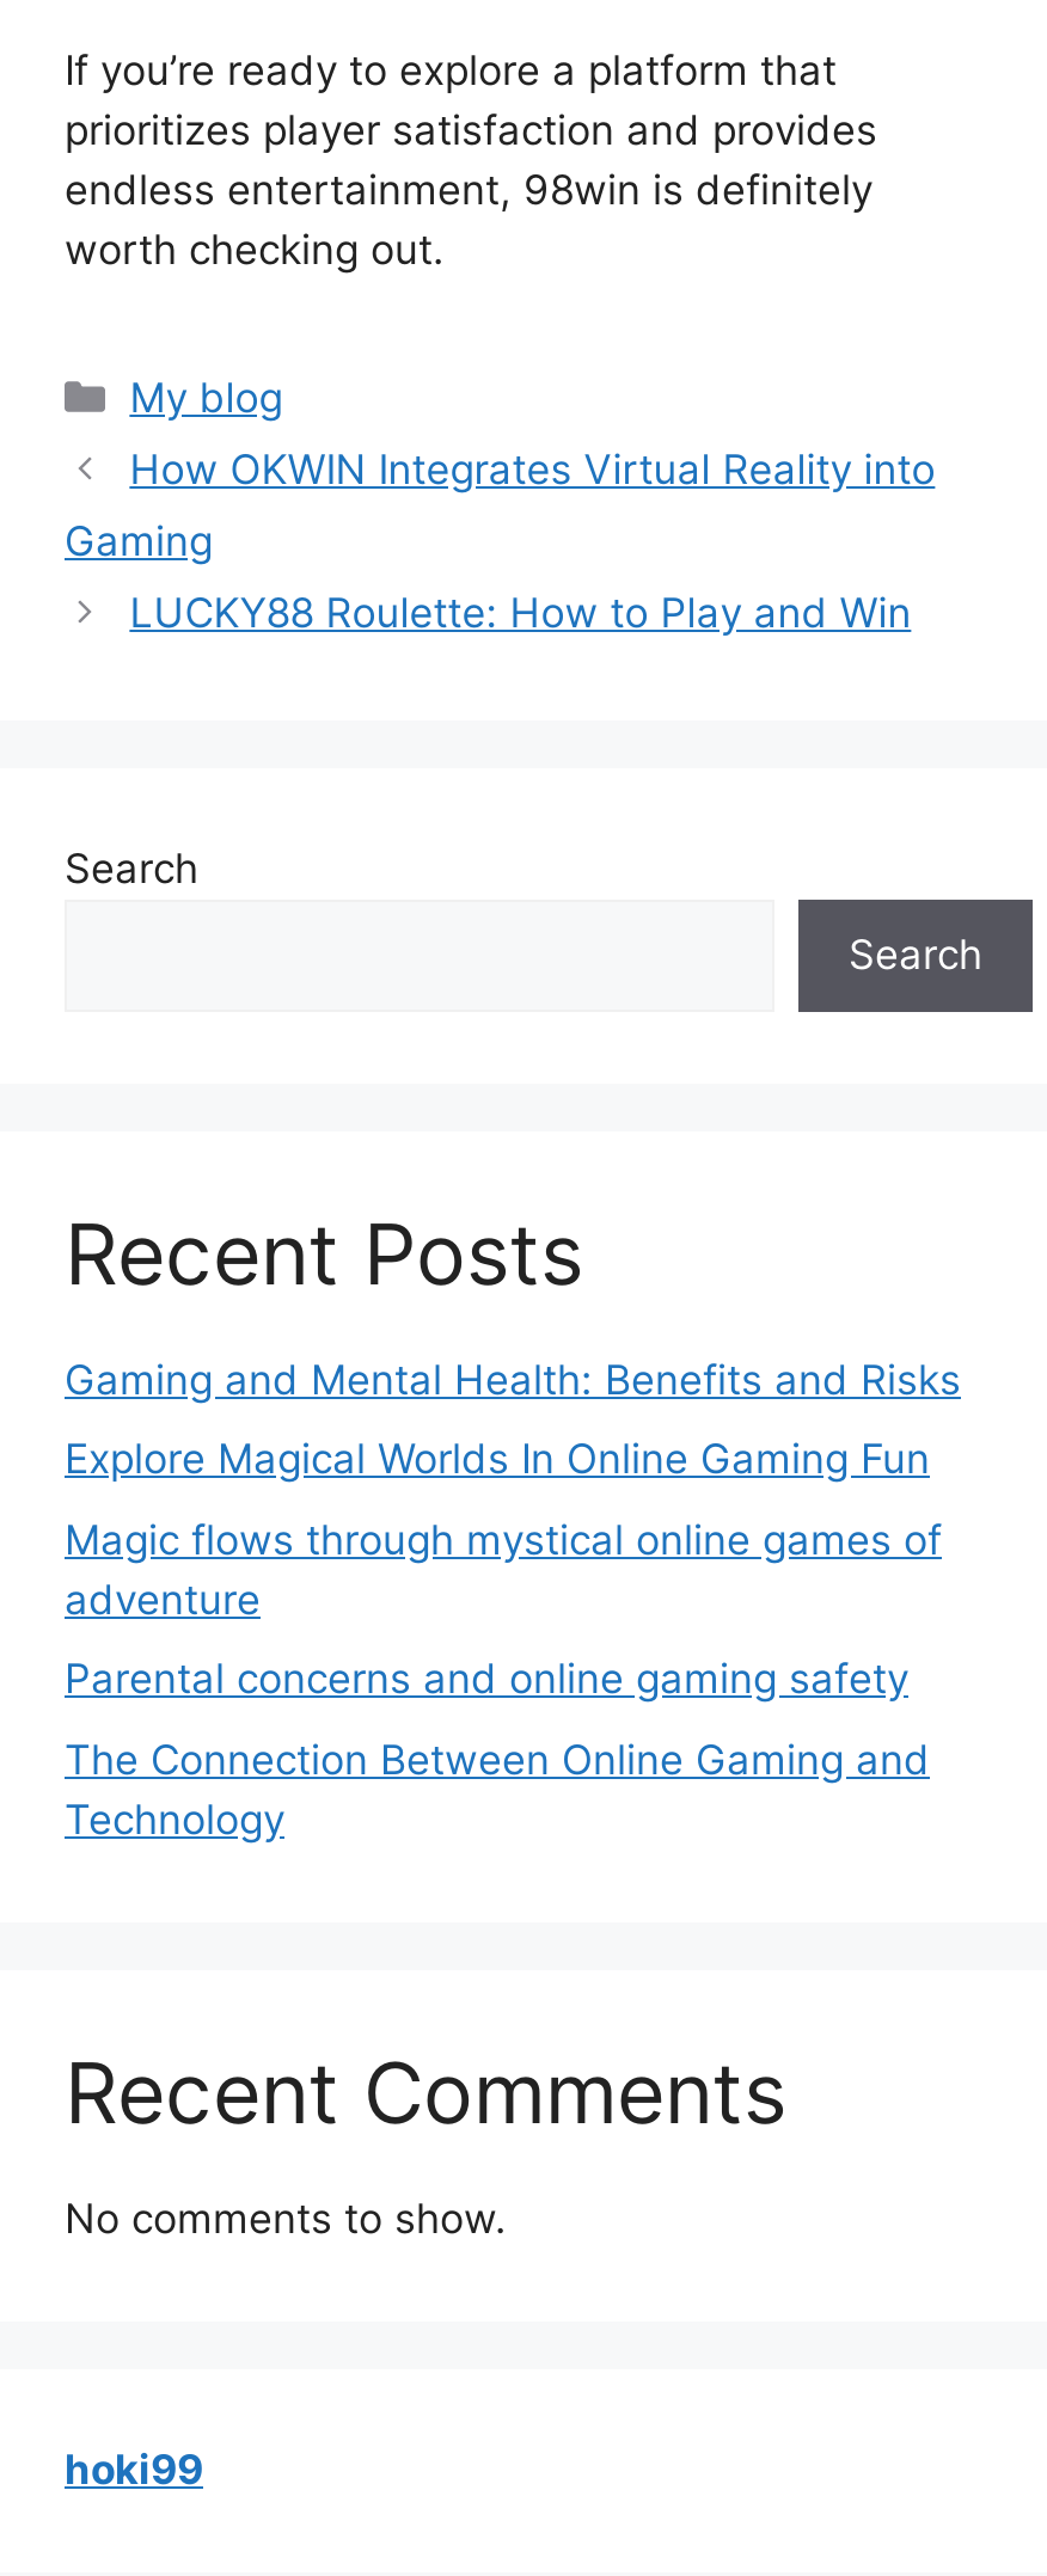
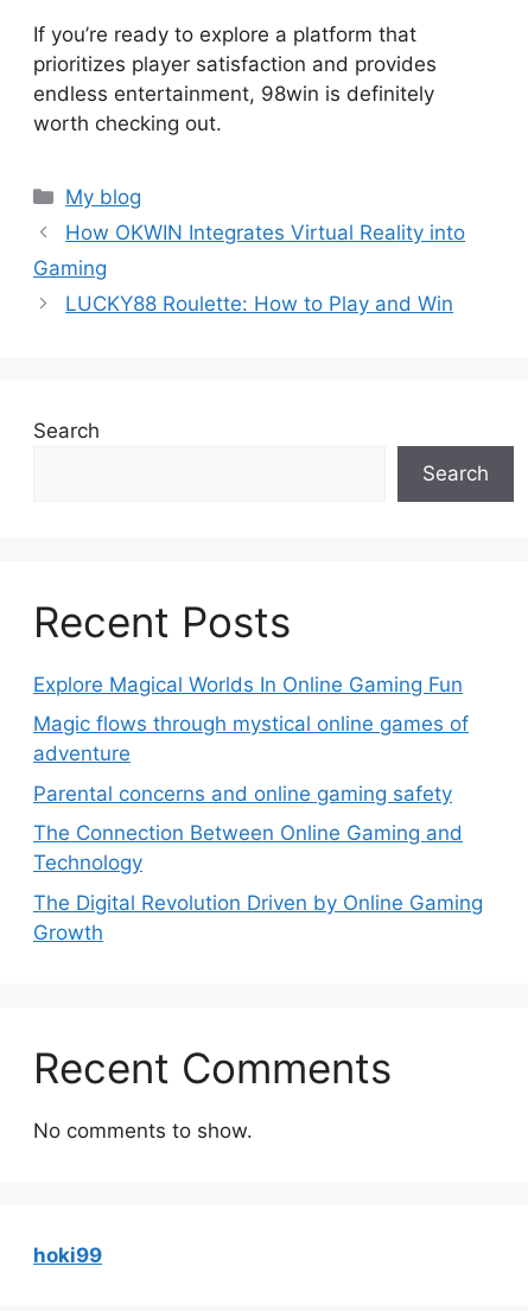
[65,1355,961,1403] Gaming and Mental Health: Benefits and Risks -> none
moved [65,1435,942,1842] -> [33,672,469,874]: Explore Magical Worlds In Online Gaming Fun | Magic flows through mystical online games of | adventure | Parental concerns and online gaming safety | The Connection Between Online Gaming and | Technology
none -> [33,890,483,944] The Digital Revolution Driven by Online Gaming | Growth

